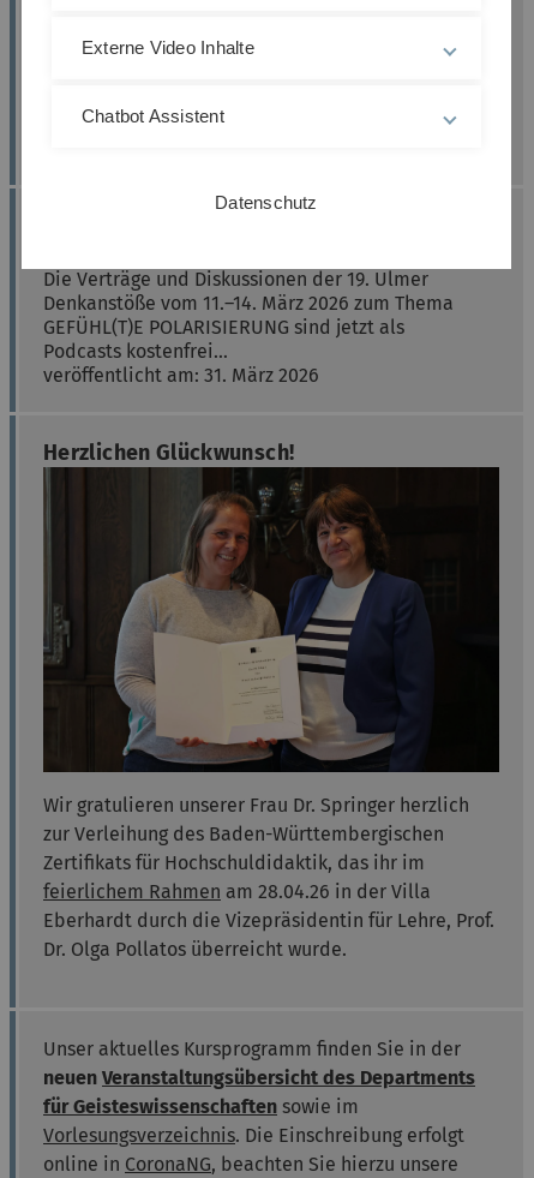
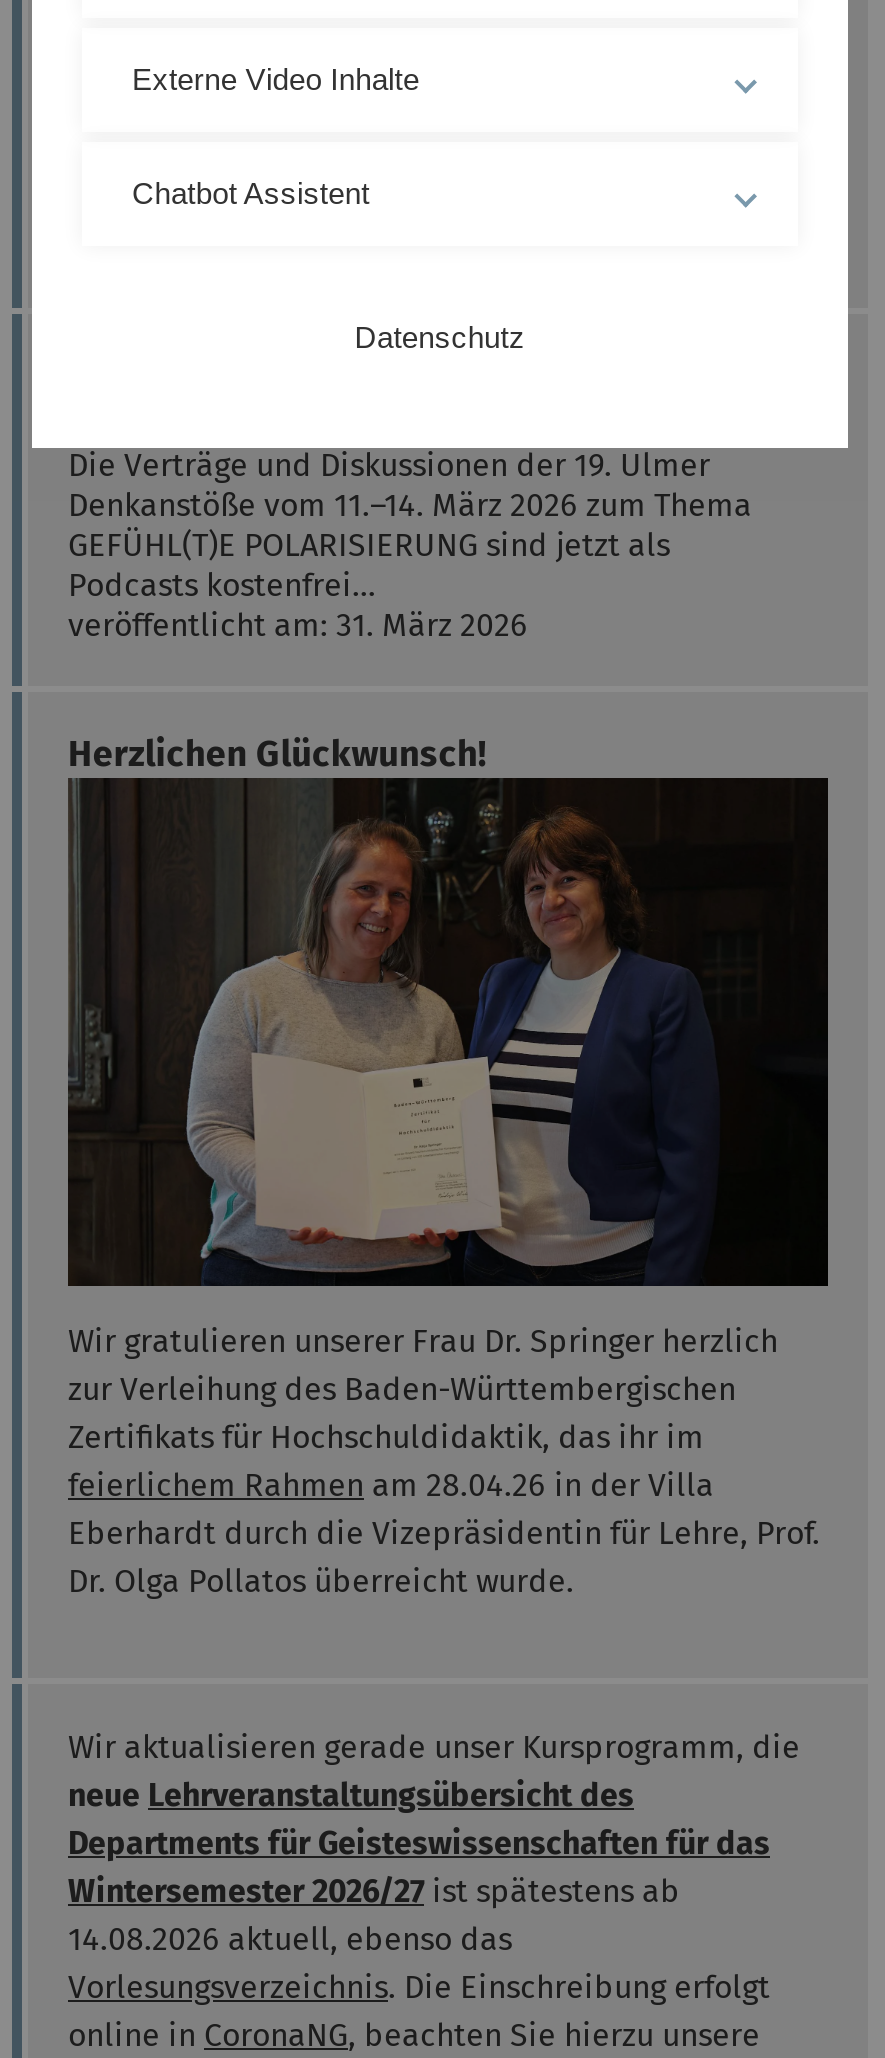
[43,1037,475,1117] Unser aktuelles Kursprogramm finden Sie in der | neuen Veranstaltungsübersicht des Departments | für Geisteswissenschaften sowie im -> [68,1727,800,1957] Wir aktualisieren gerade unser Kursprogramm, die | neue Lehrveranstaltungsübersicht des | Departments für Geisteswissenschaften für das | Wintersemester 2026/27 ist spätestens ab | 14.08.2026 aktuell, ebenso das

